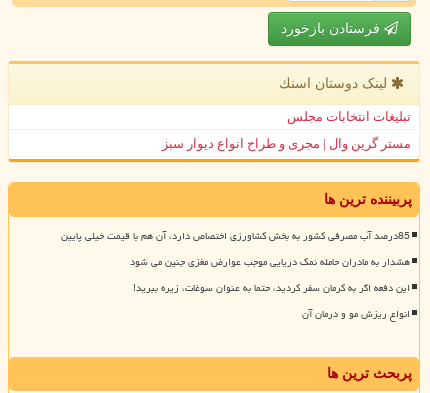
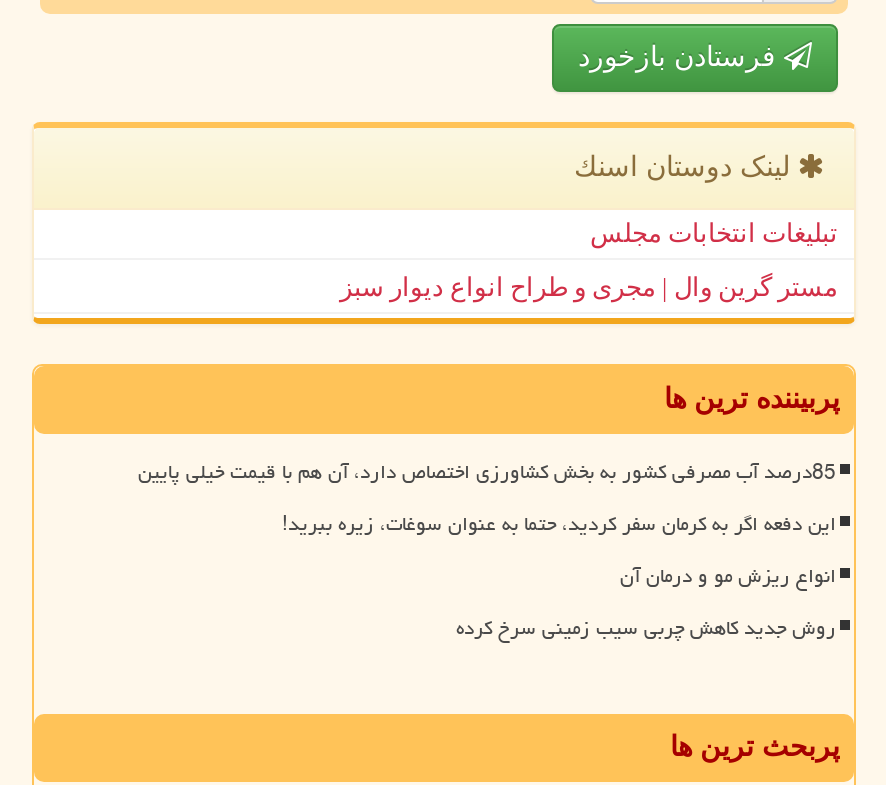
[130,252,410,272] هشدار به مادران حامله نمک دریایی موجب عوارض مغزی جنین می شود -> none
moved [133,278,410,324] -> [282,504,836,596]: این دفعه اگر به کرمان سفر کردید، حتما به عنوان سوغات، زیره ببرید! | انواع ریزش مو و درمان آن
none -> [456,608,836,648] روش جدید کاهش چربی سیب زمینی سرخ کرده

